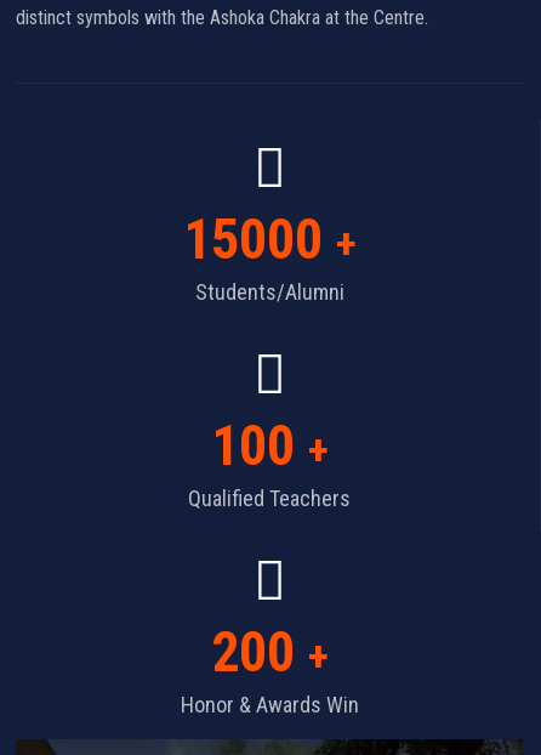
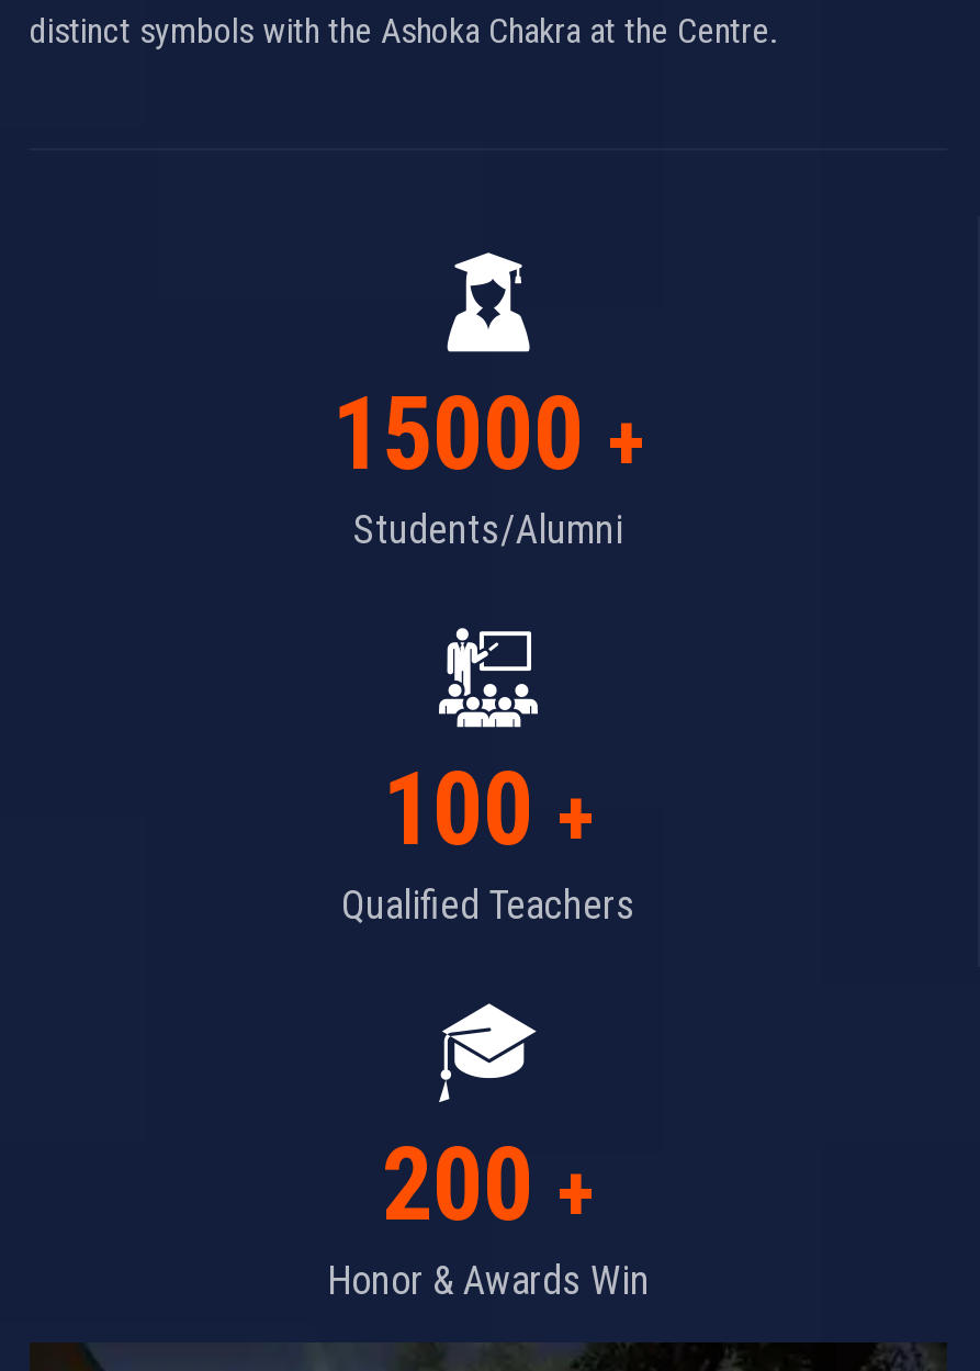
[246,141,292,194] [image] -> [444,251,532,355] [image]
[241,347,297,401] [image] -> [436,627,541,730] [image]
[243,554,294,606] [image] -> [438,1002,537,1103] [image]

